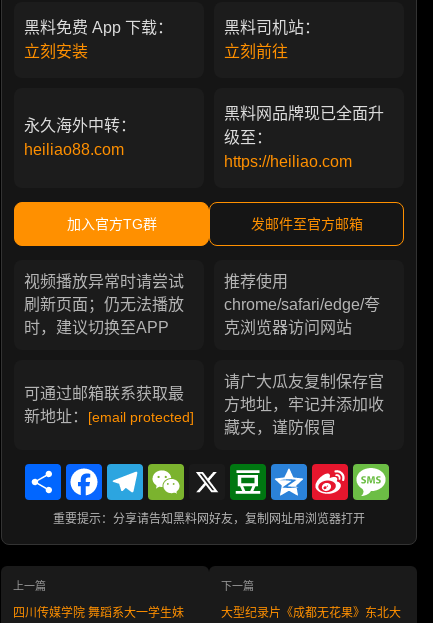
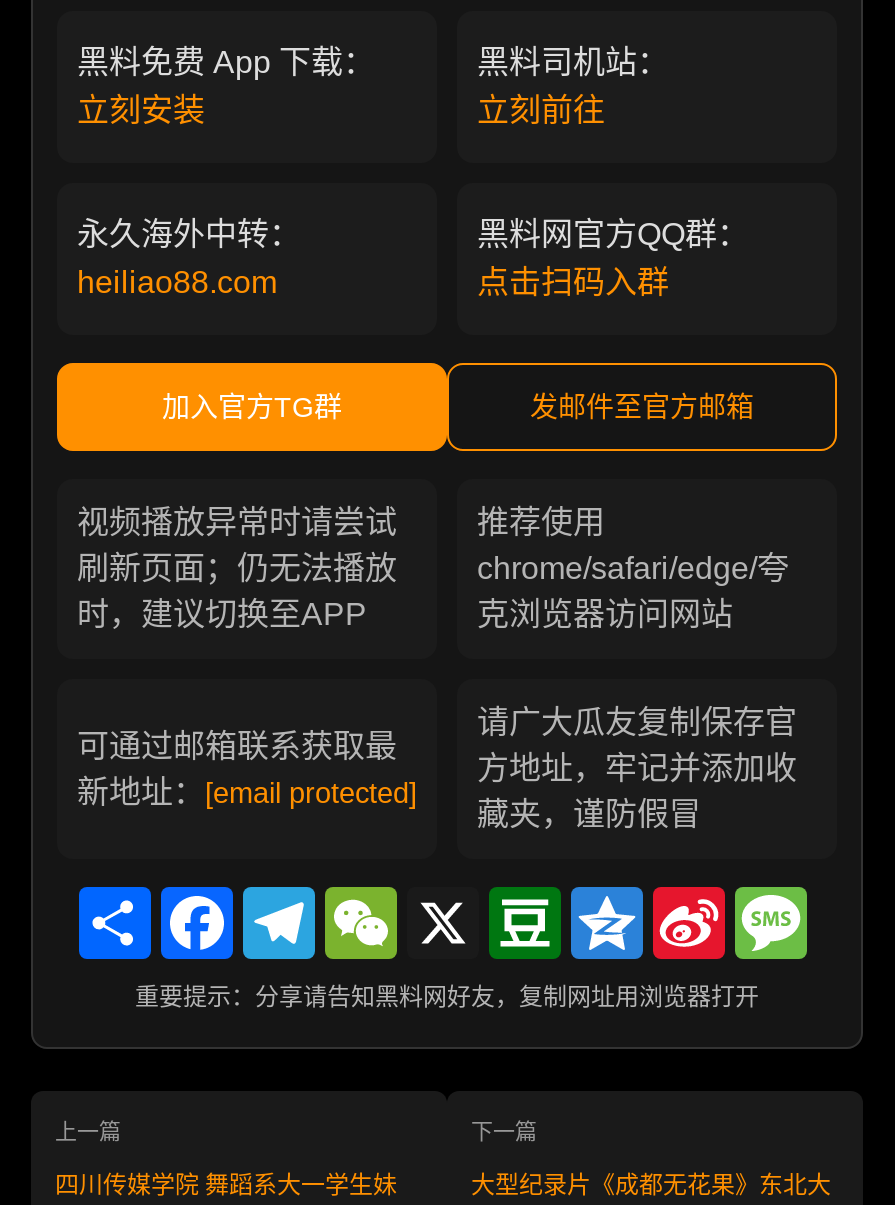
[224,104,384,169] 黑料网品牌现已全面升 | 级至： | https://heiliao.com -> [477,216,749,298] 黑料网官方QQ群： | 点击扫码入群

